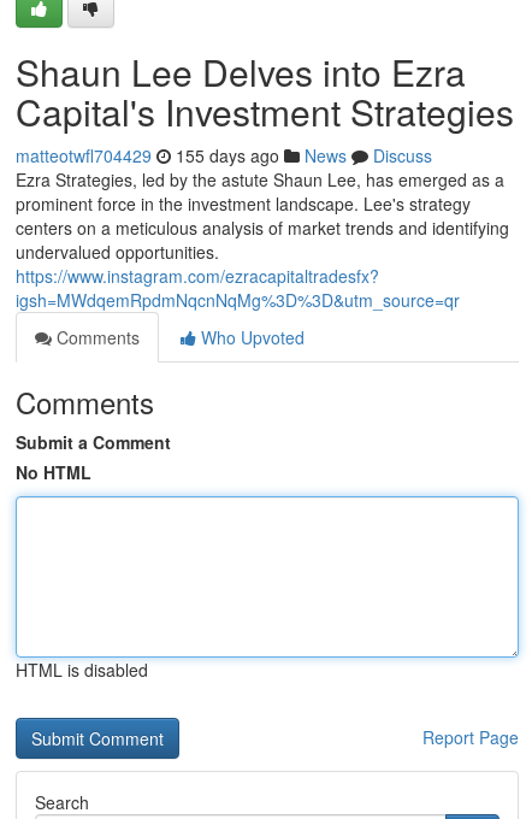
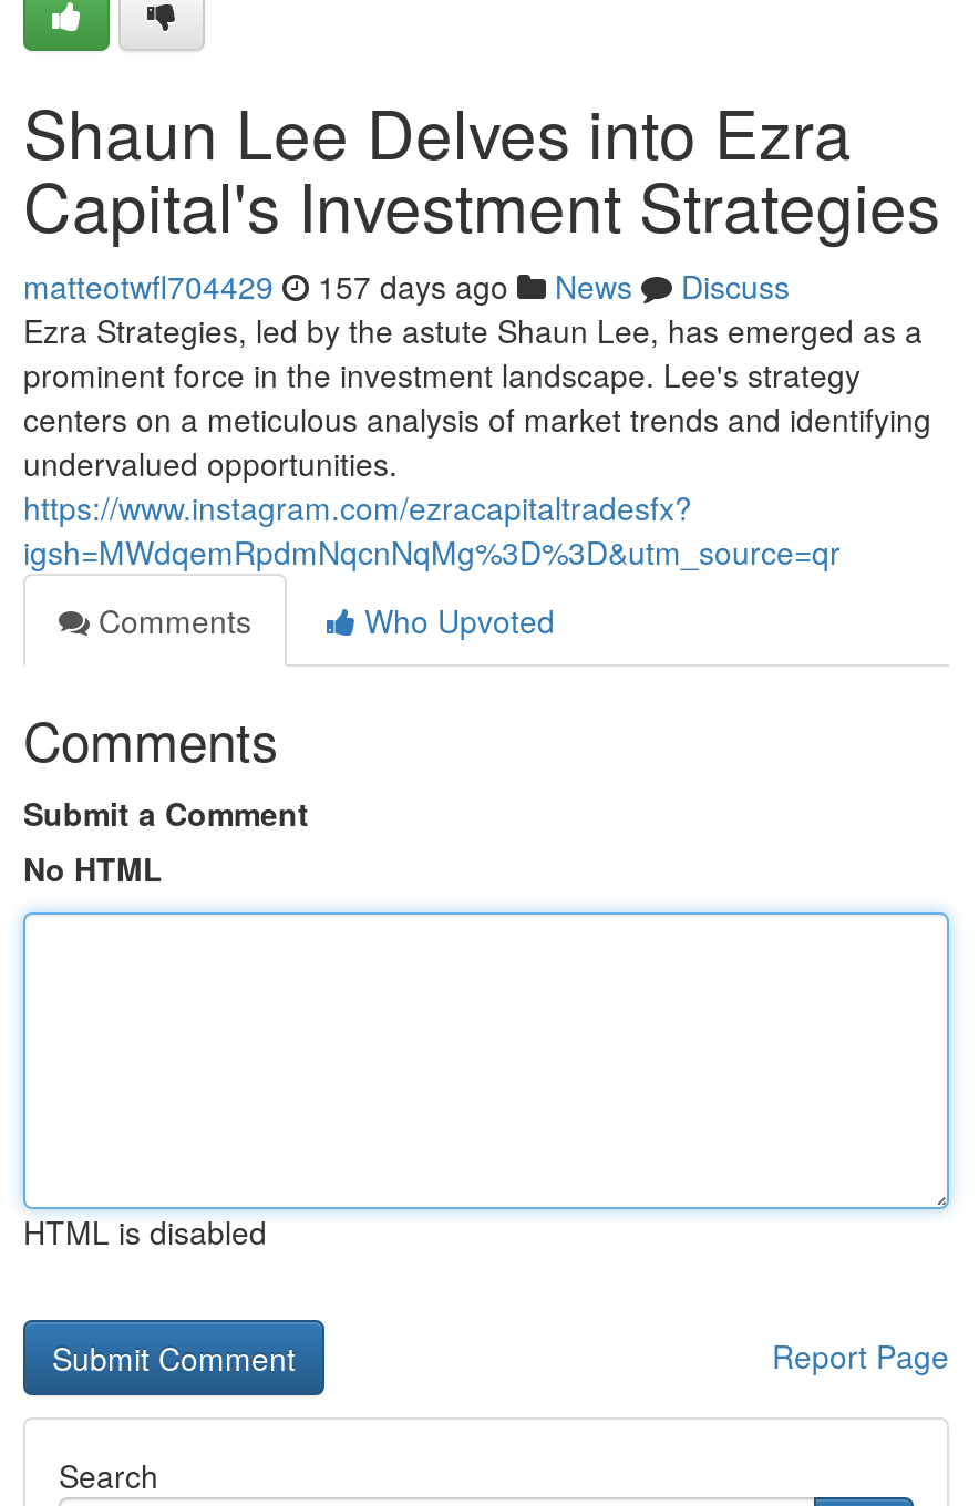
[16,143,432,167] matteotwfl704429 155 days ago News Discuss -> [23,264,790,308] matteotwfl704429 157 days ago News Discuss

